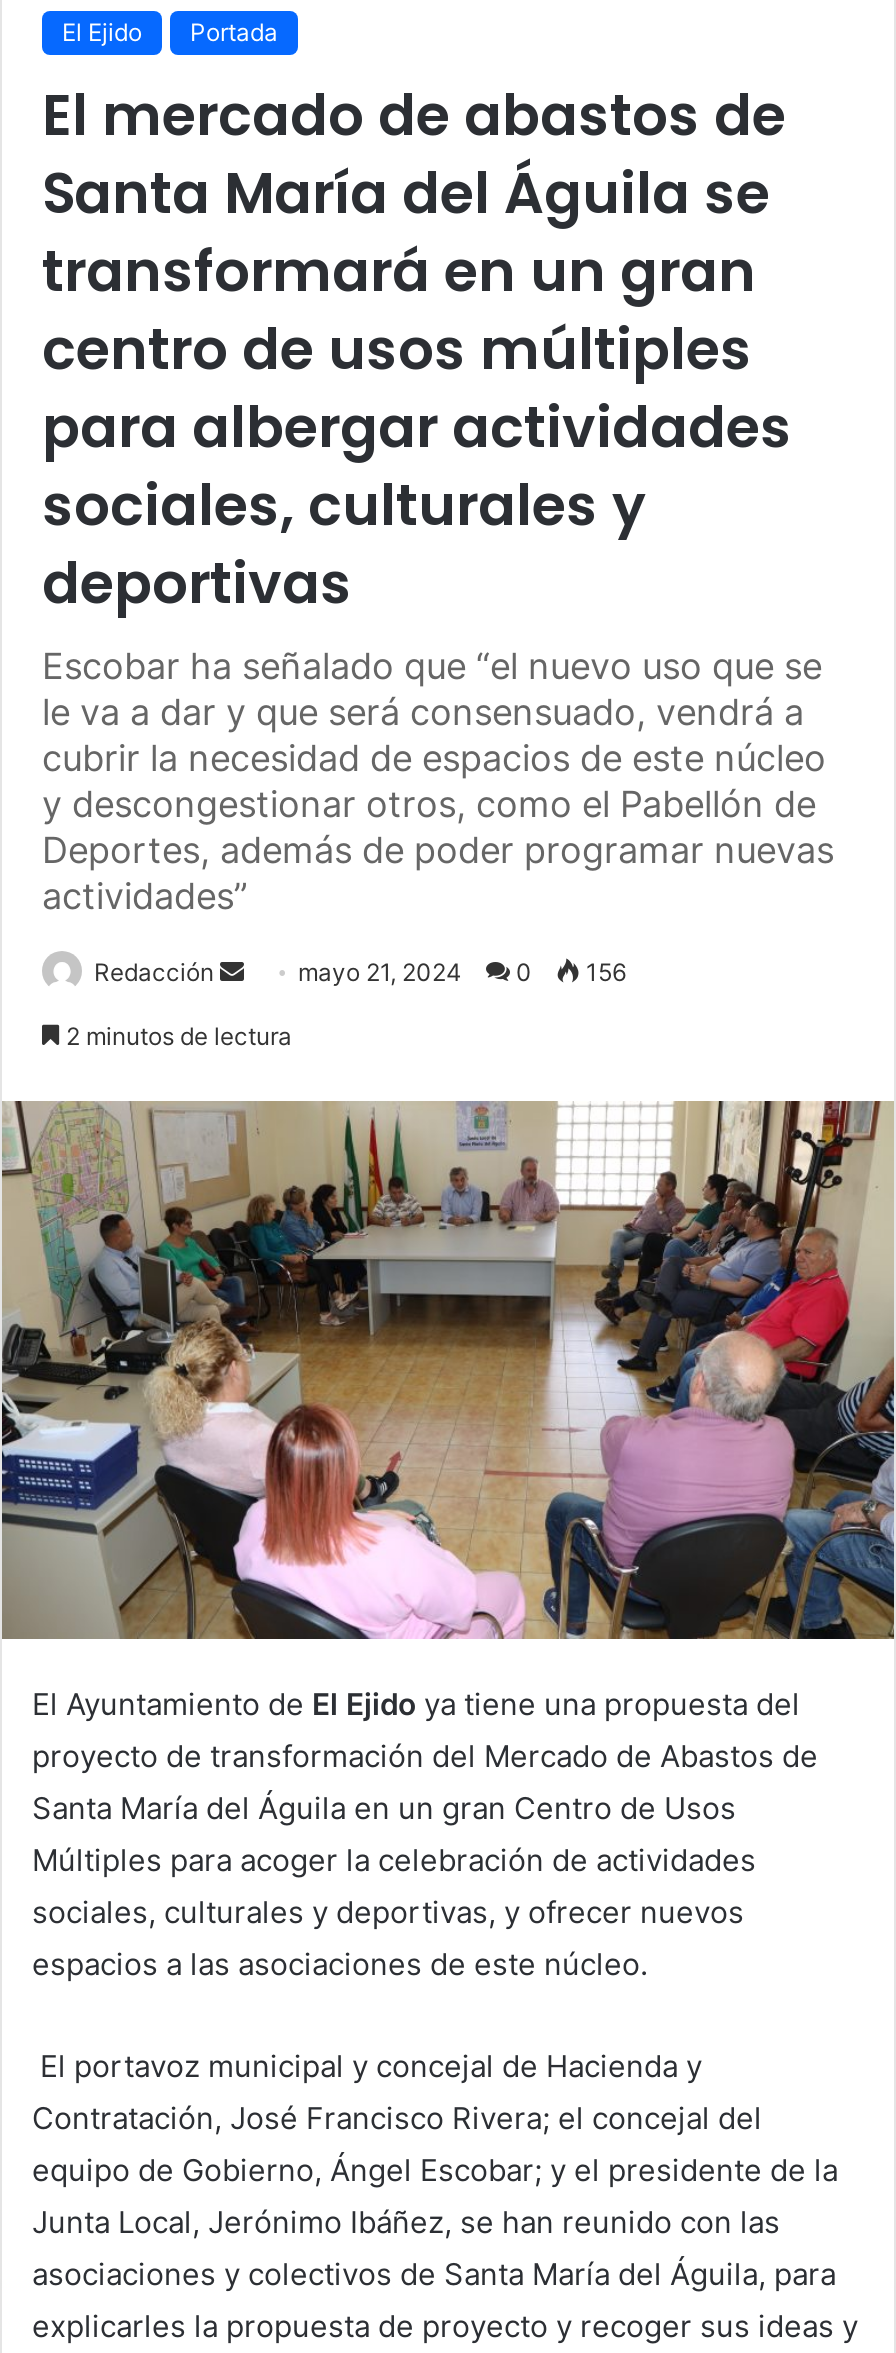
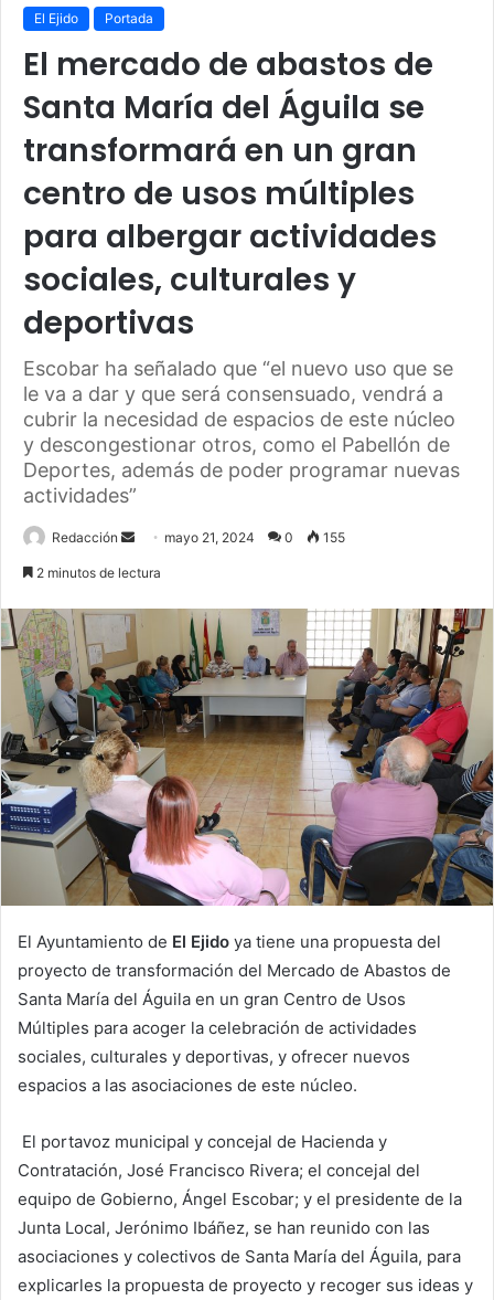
[580,958,626,988] 156 -> [320,529,345,546] 155

